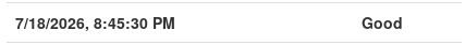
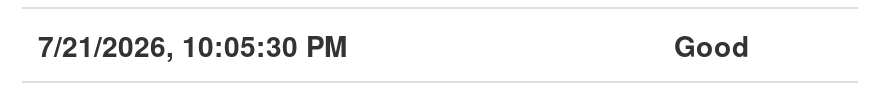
[15,12,175,33] 7/18/2026, 8:45:30 PM -> [38,25,348,65] 7/21/2026, 10:05:30 PM

